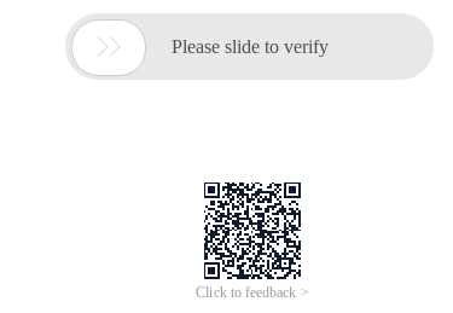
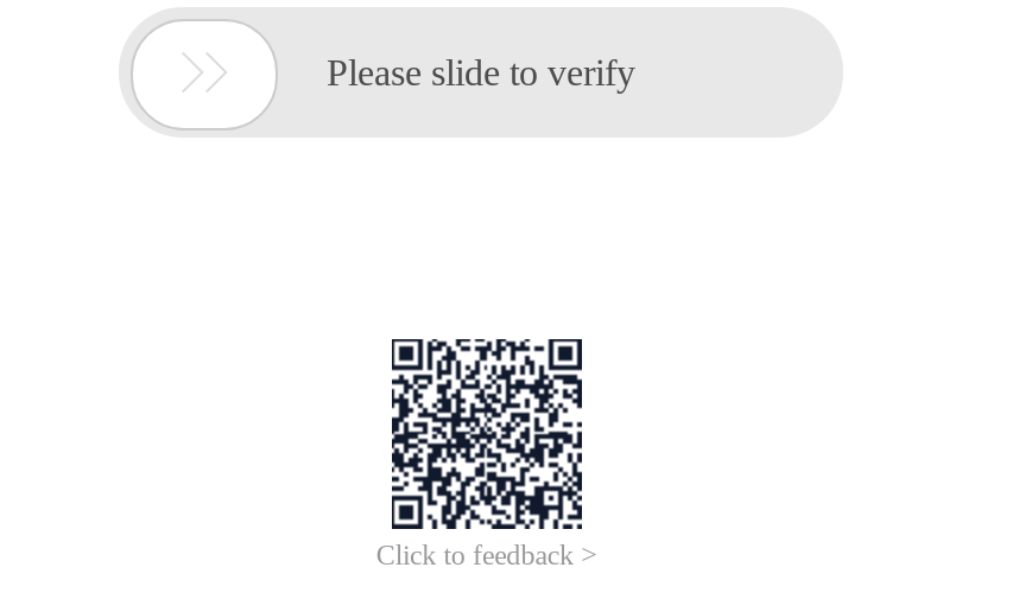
[204,181,302,280] [image] -> [390,339,584,531] [image]

